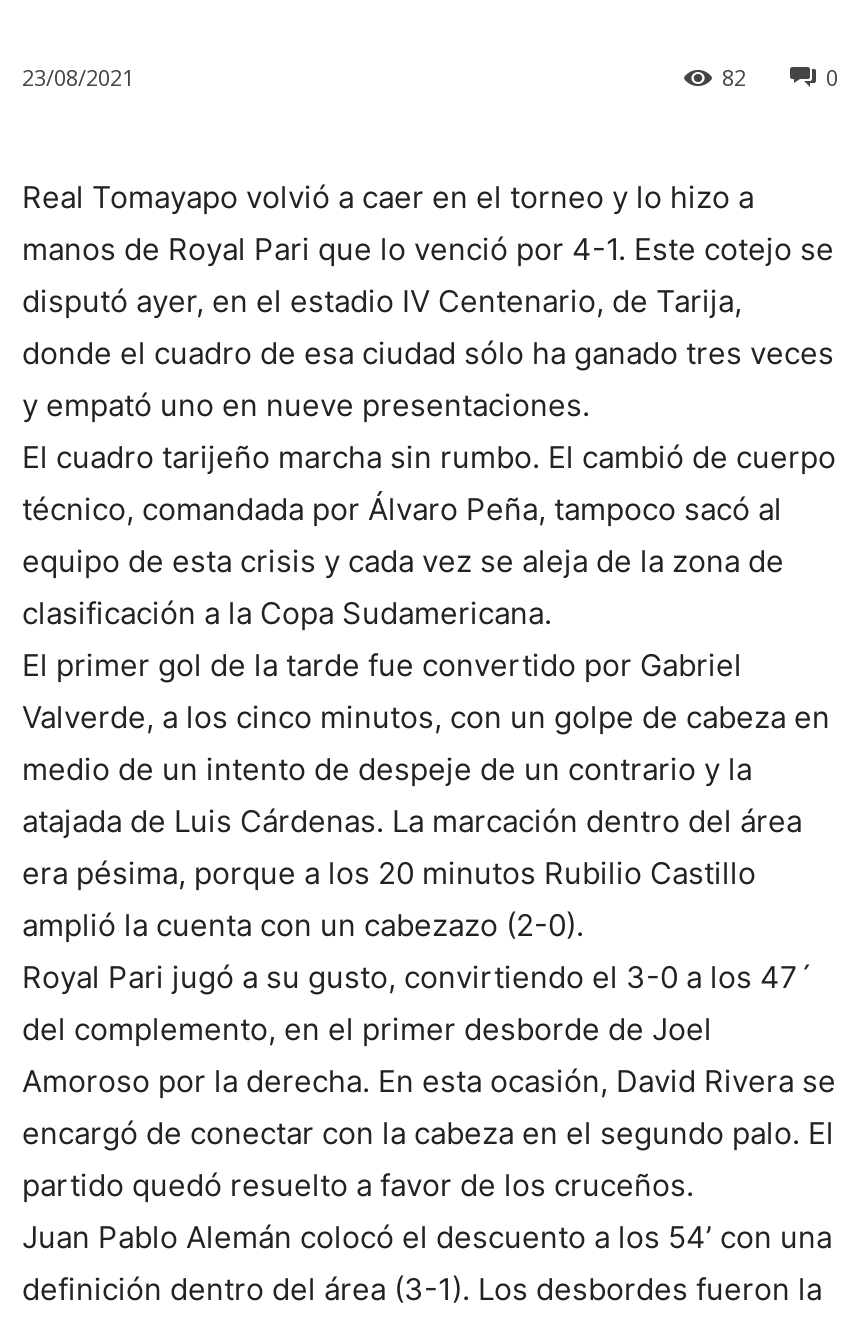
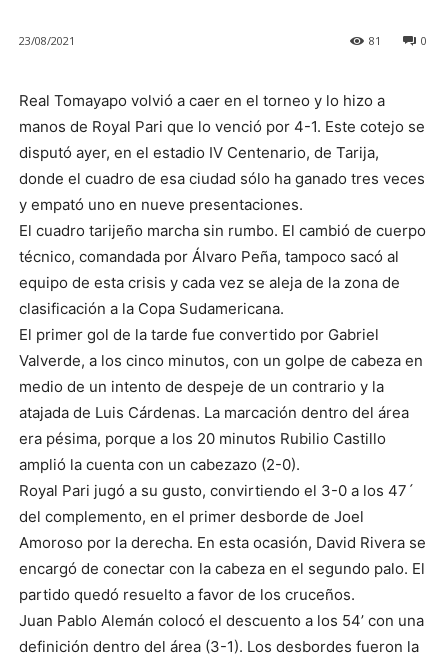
[722,62,746,92] 82 -> [369,33,381,48] 81

